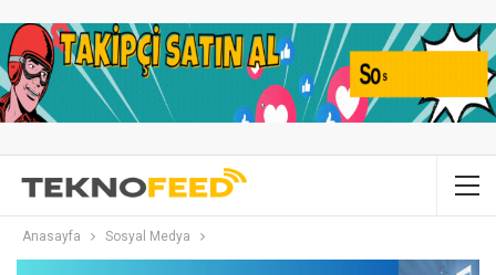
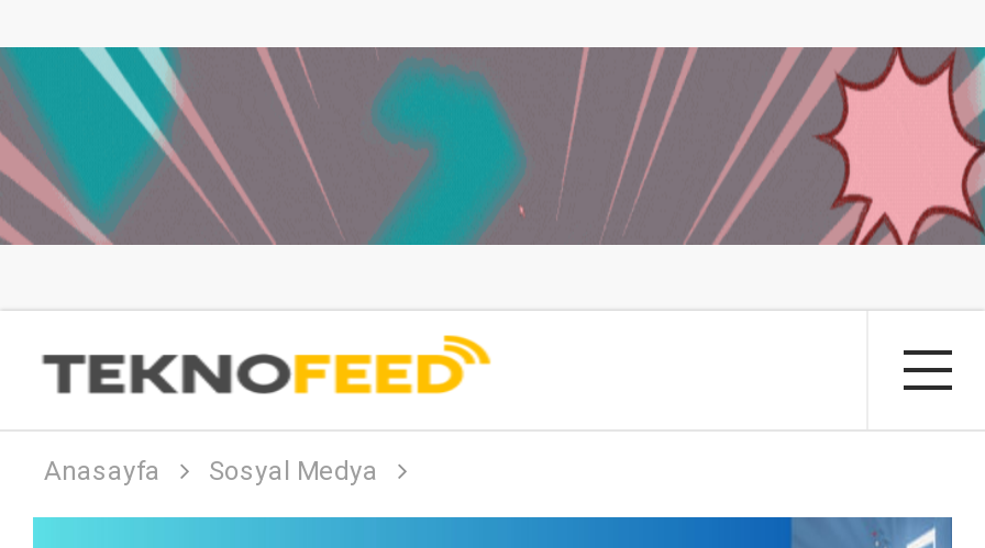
[3,22,493,124] [image] -> [7,45,978,247] [image]

